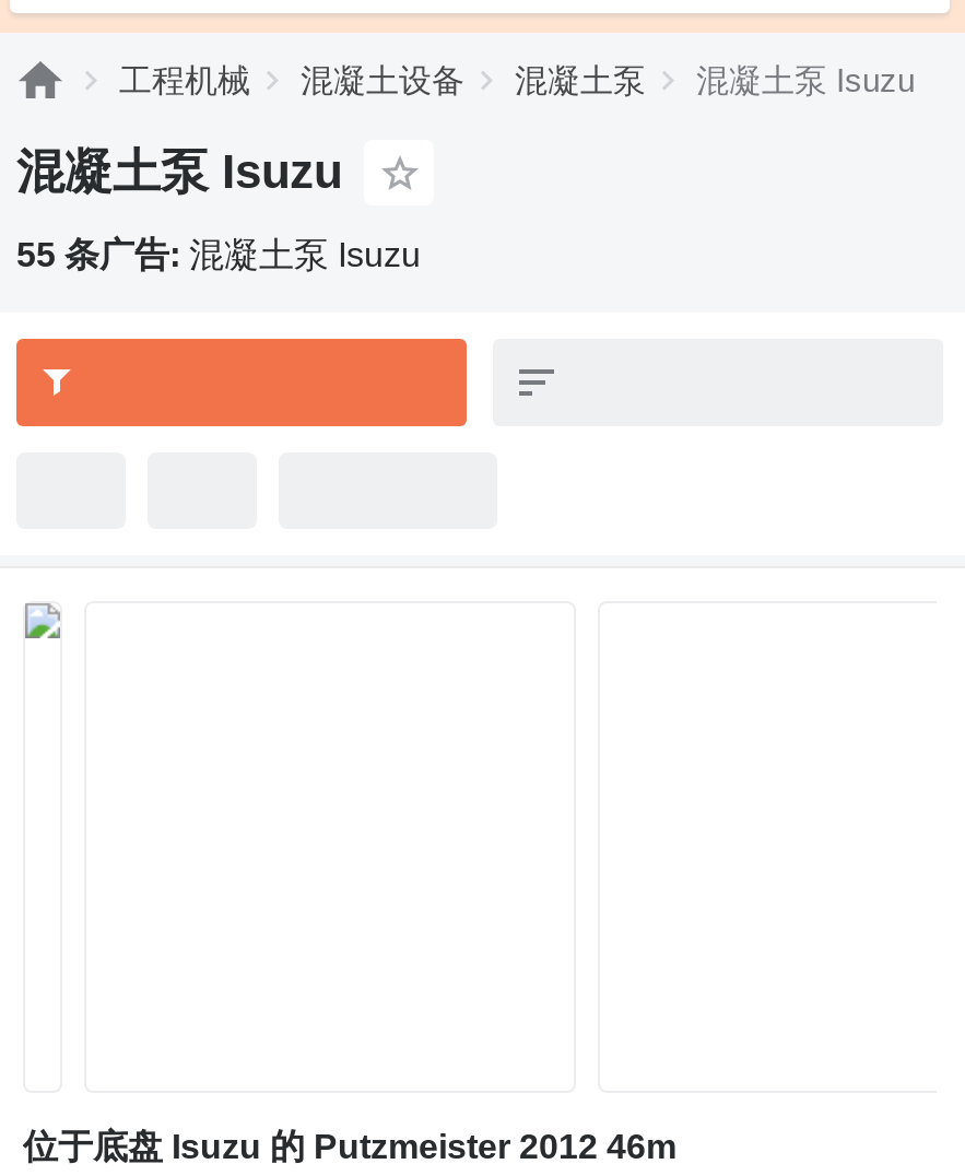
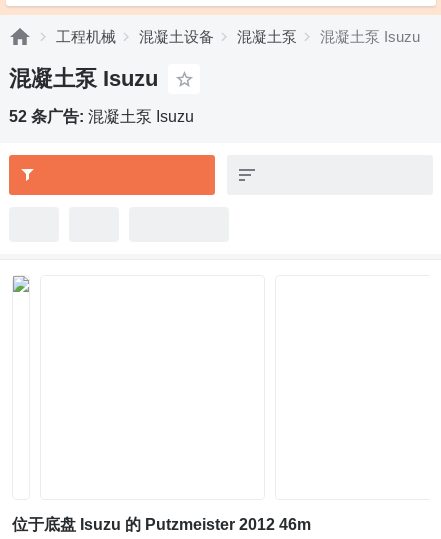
[16,236,421,273] 55 条广告:混凝土泵 Isuzu -> [9,108,194,125] 52 条广告:混凝土泵 Isuzu

